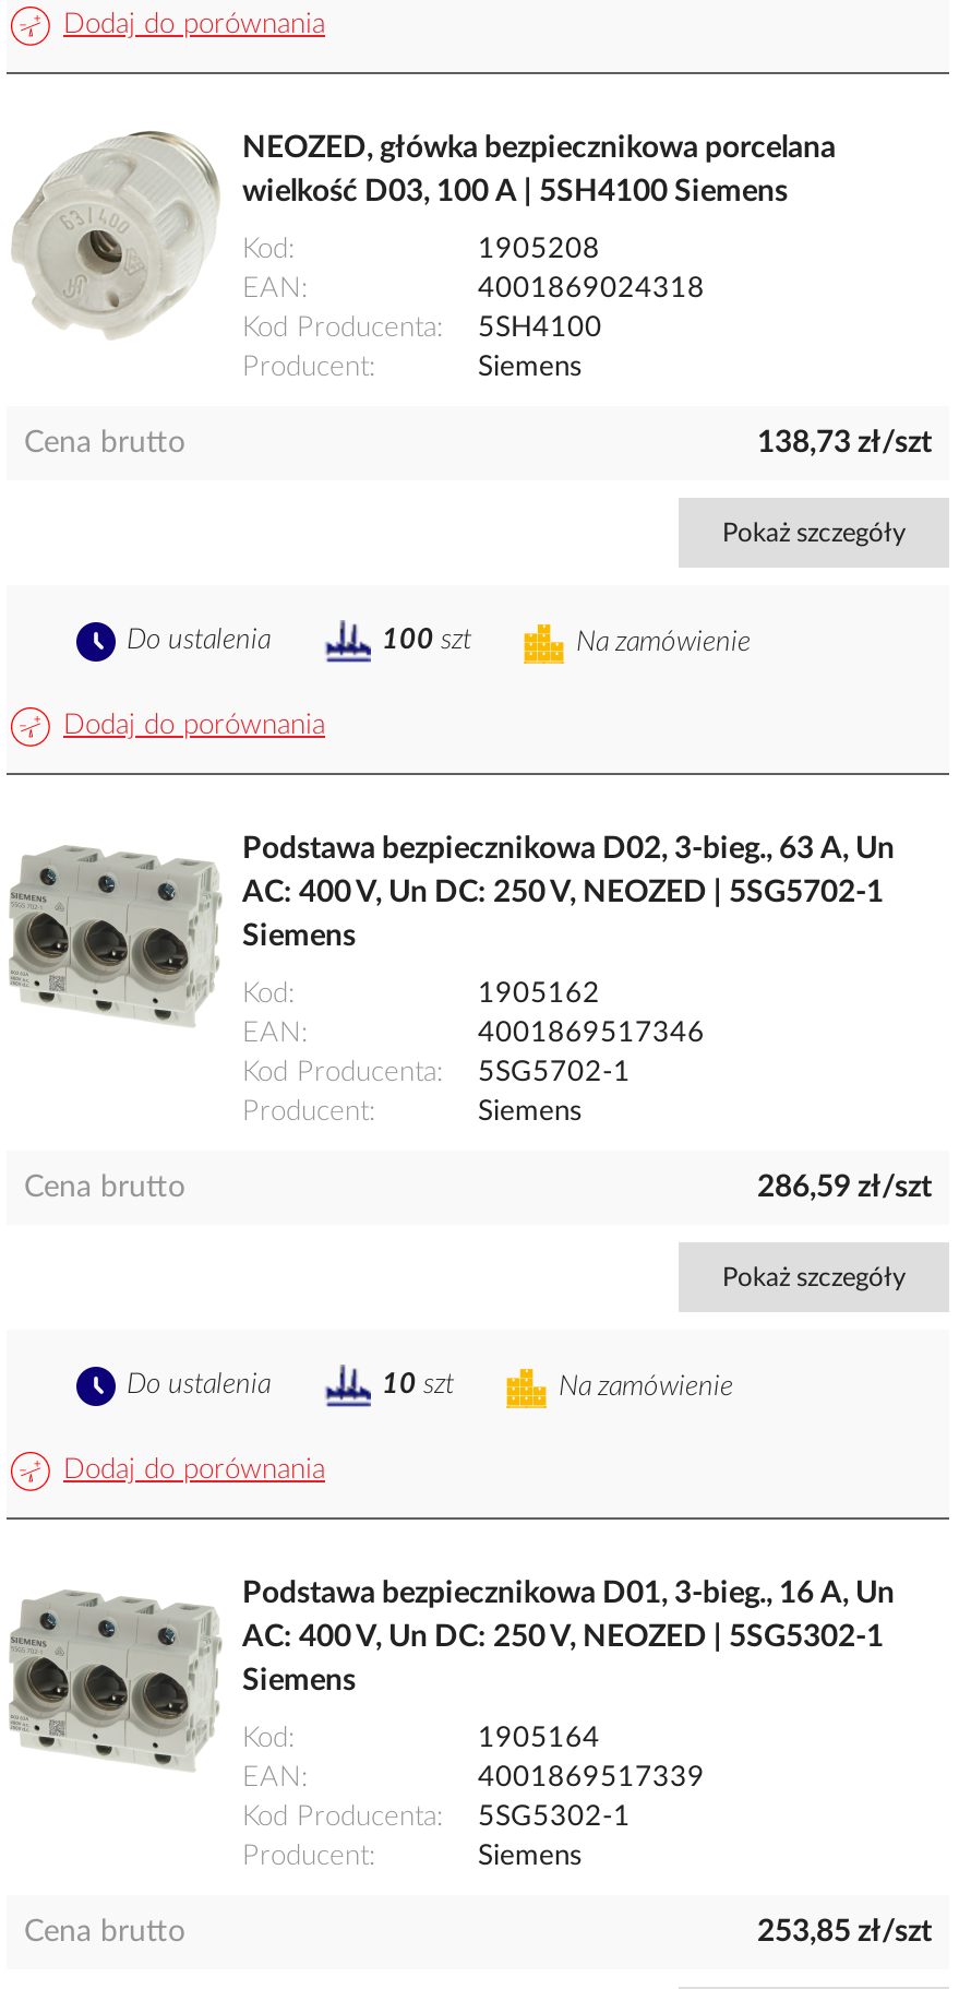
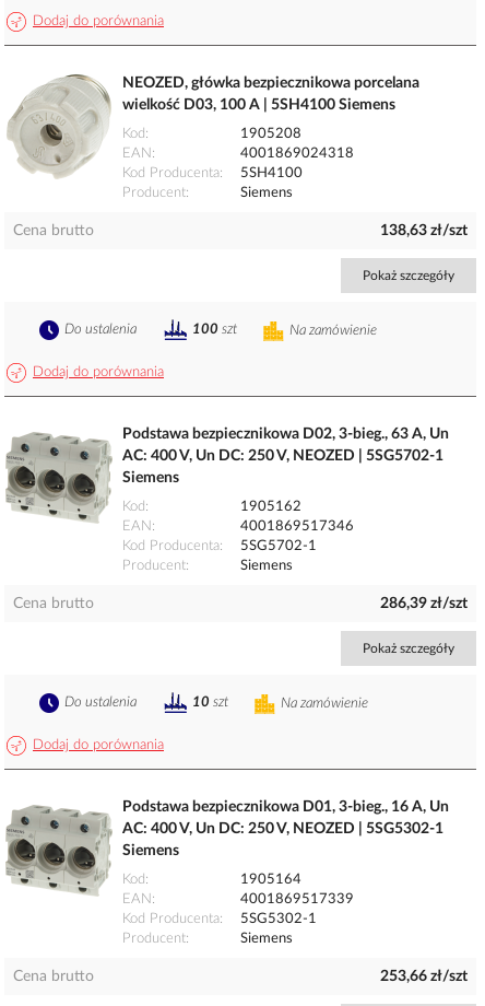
[757,429,932,460] 138,73 zł/szt -> [380,224,468,239] 138,63 zł/szt
[757,1174,932,1204] 286,59 zł/szt -> [380,596,468,612] 286,39 zł/szt
[757,1918,932,1949] 253,85 zł/szt -> [380,969,468,985] 253,66 zł/szt

